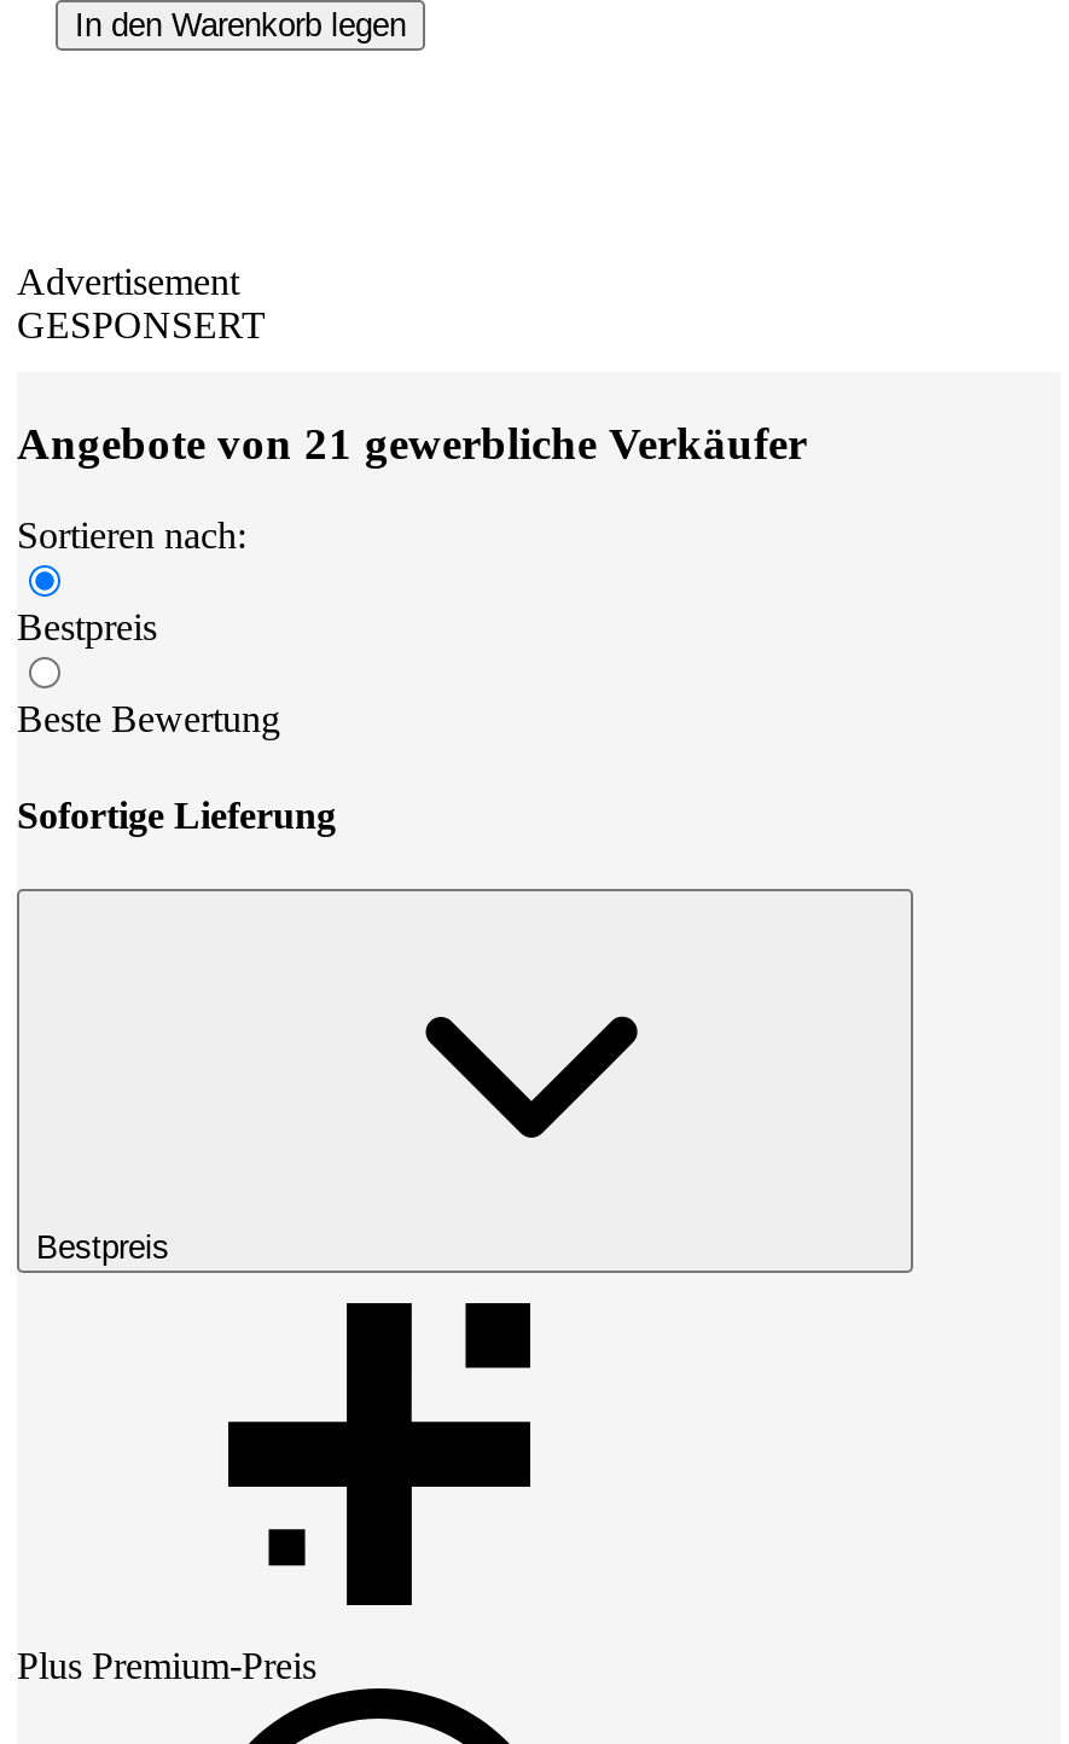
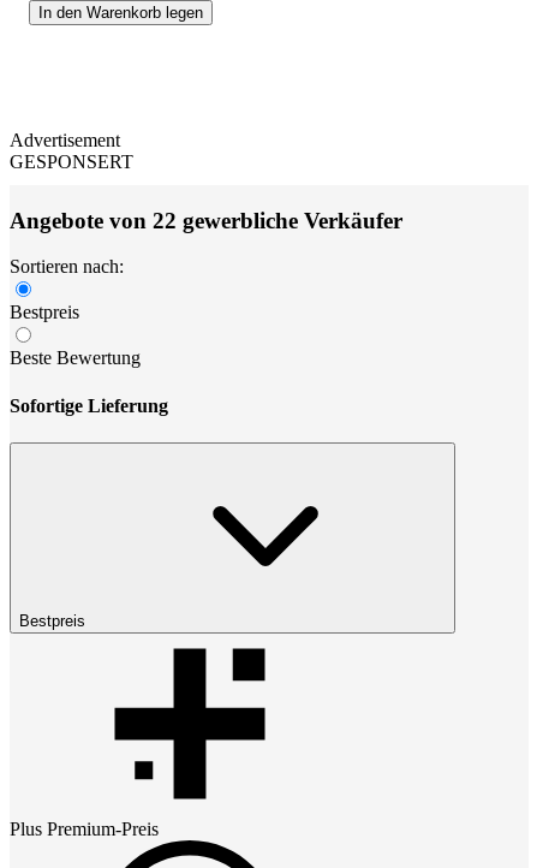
[17,417,807,467] Angebote von 21 gewerbliche Verkäufer -> [10,207,402,233] Angebote von 22 gewerbliche Verkäufer

